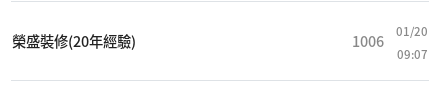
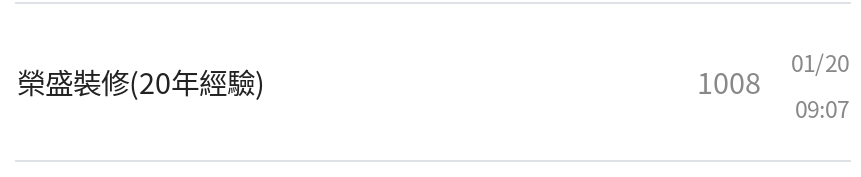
[352,23,428,51] 1006 01/20 -> [697,46,849,102] 1008 01/20

